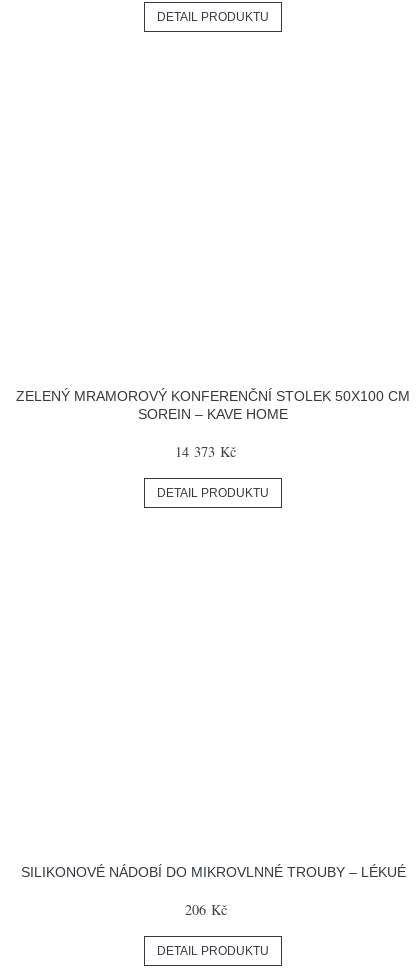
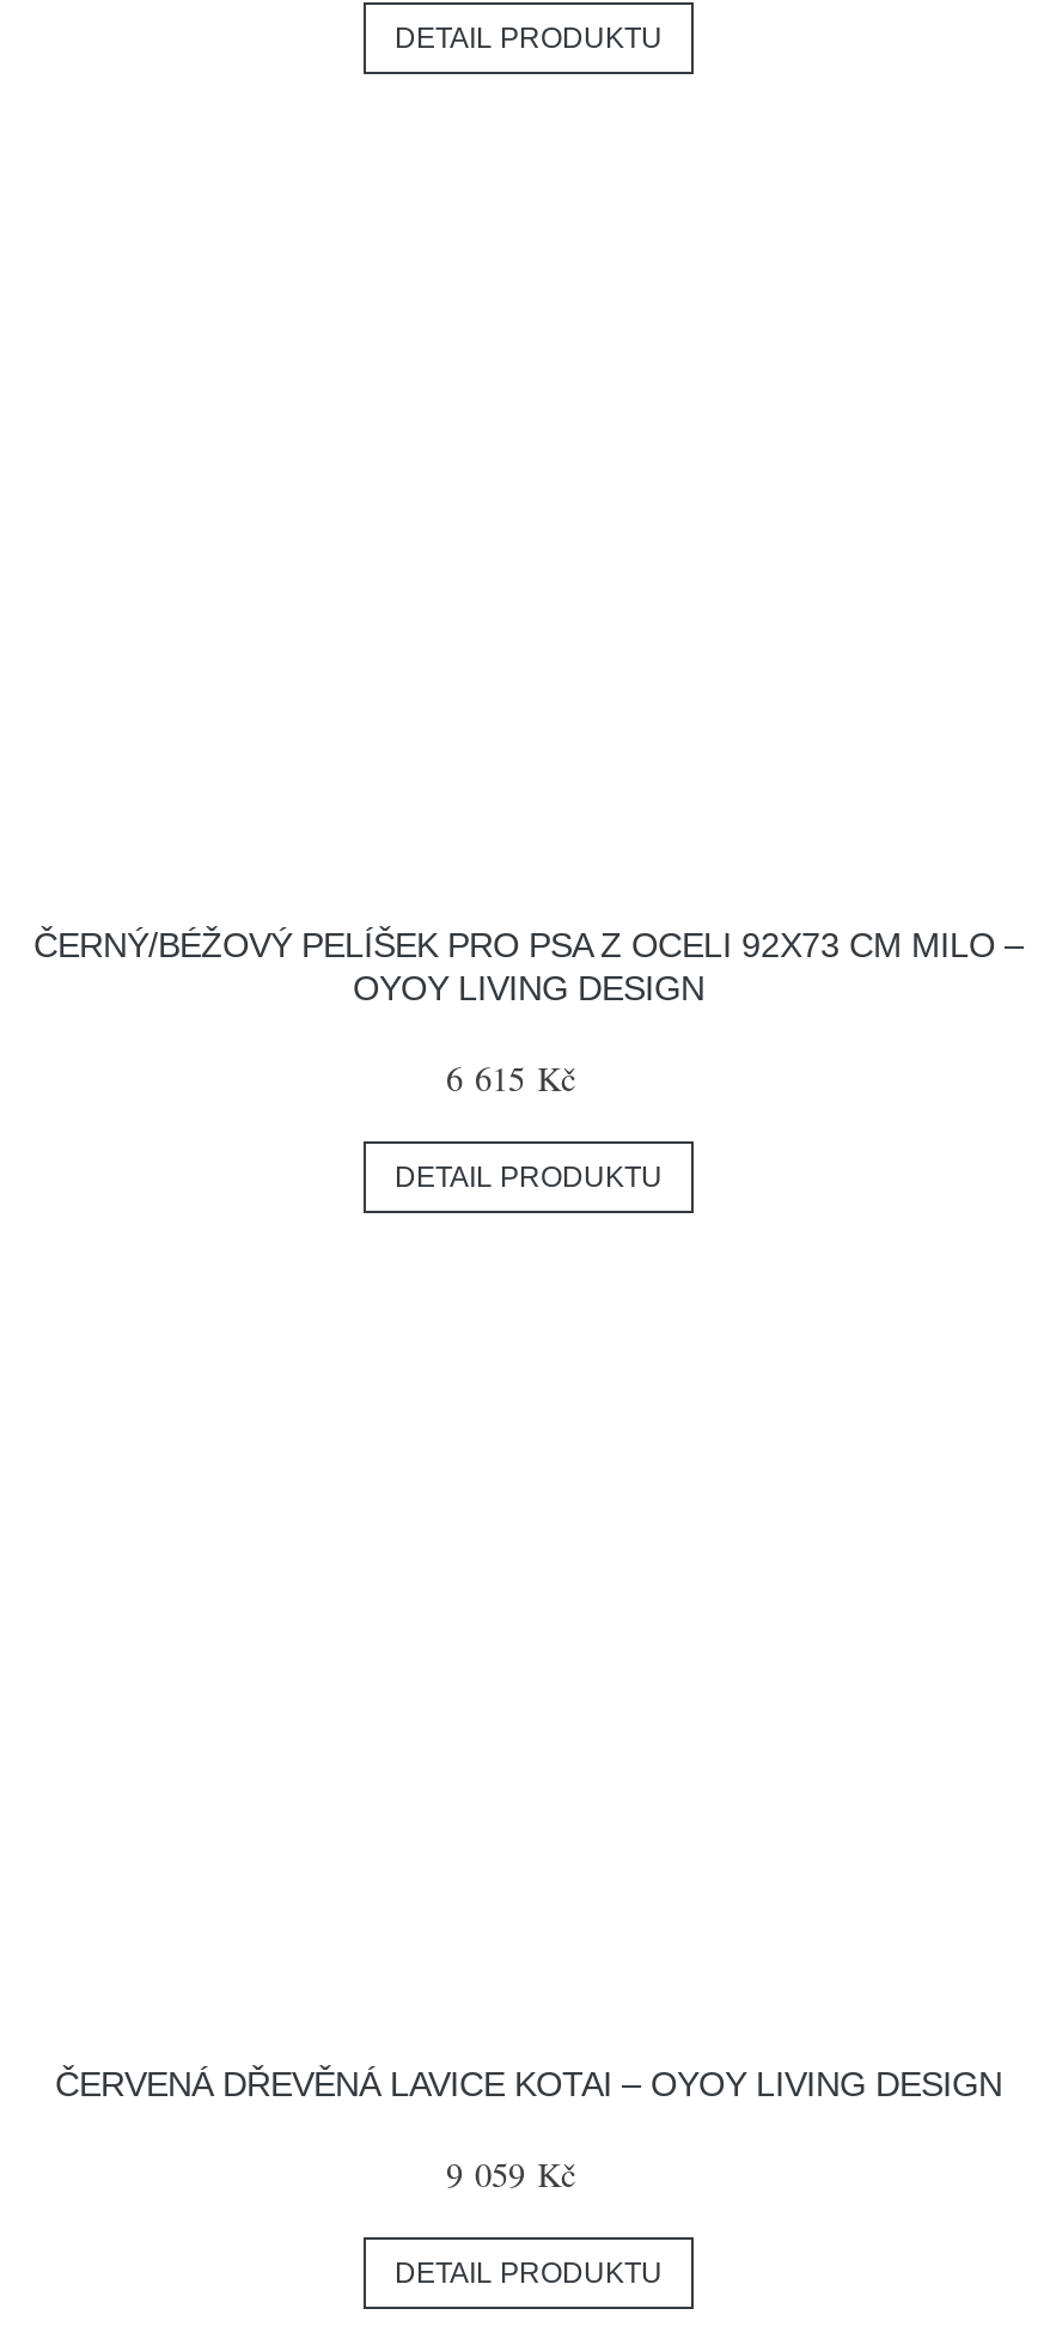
[16,388,410,422] ZELENÝ MRAMOROVÝ KONFERENČNÍ STOLEK 50X100 CM | SOREIN – KAVE HOME -> [33,926,1024,1007] ČERNÝ/BÉŽOVÝ PELÍŠEK PRO PSA Z OCELI 92X73 CM MILO – | OYOY LIVING DESIGN
[175,442,236,461] 14 373 Kč -> [446,1055,575,1101] 6 615 Kč
[20,864,405,880] SILIKONOVÉ NÁDOBÍ DO MIKROVLNNÉ TROUBY – LÉKUÉ -> [55,2064,1002,2102] ČERVENÁ DŘEVĚNÁ LAVICE KOTAI – OYOY LIVING DESIGN
[184,900,226,919] 206 Kč -> [446,2150,575,2196] 9 059 Kč

